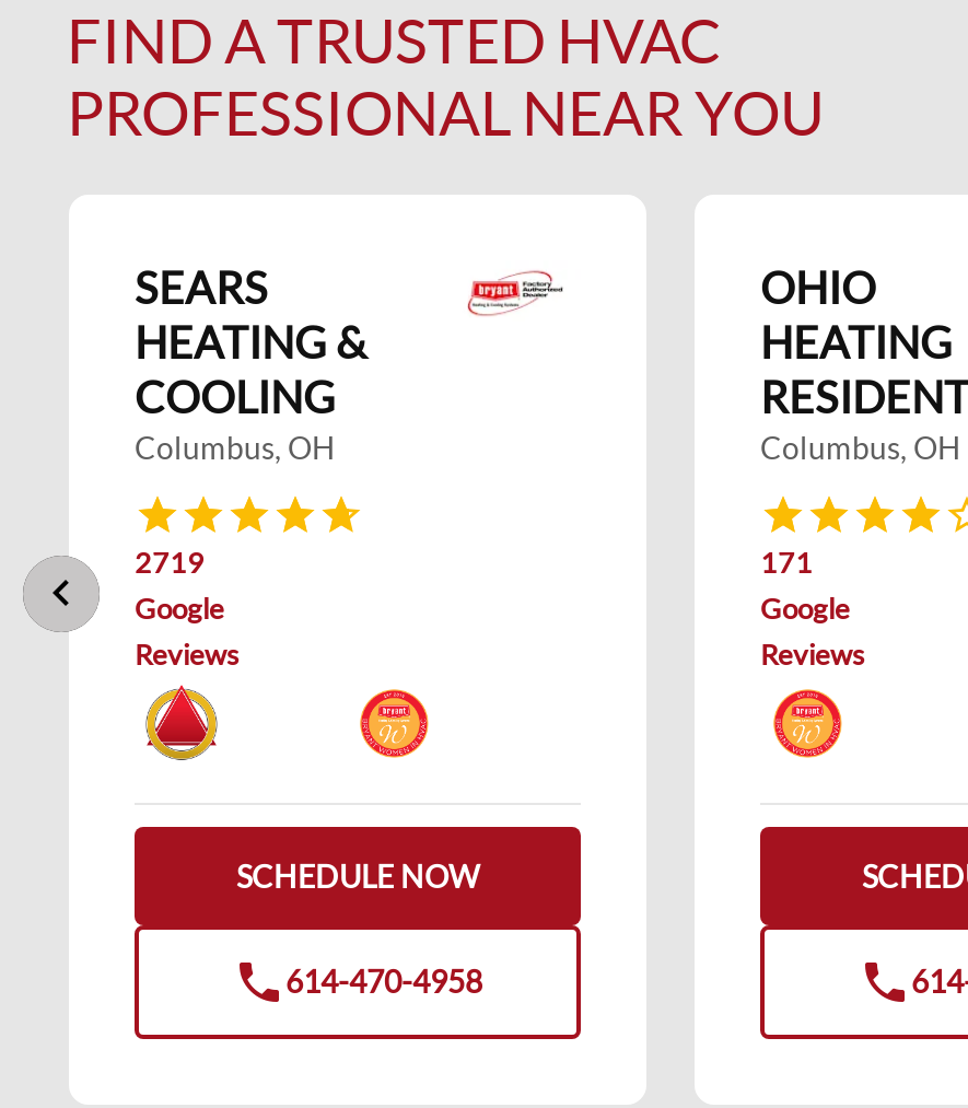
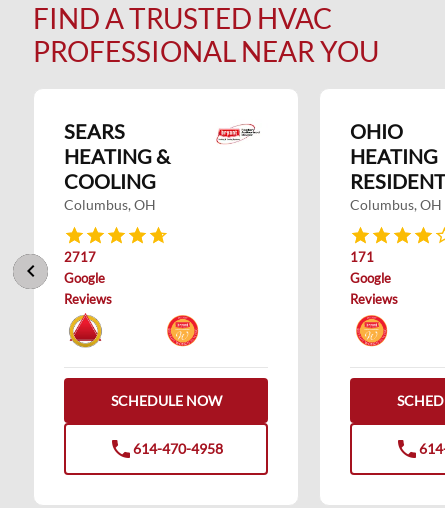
[135,544,205,579] 2719 -> [64,249,96,265] 2717

